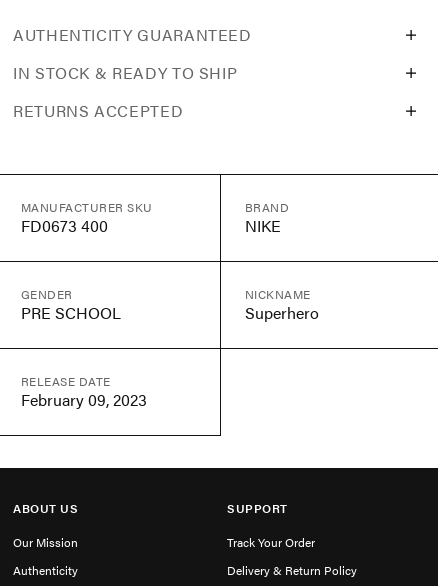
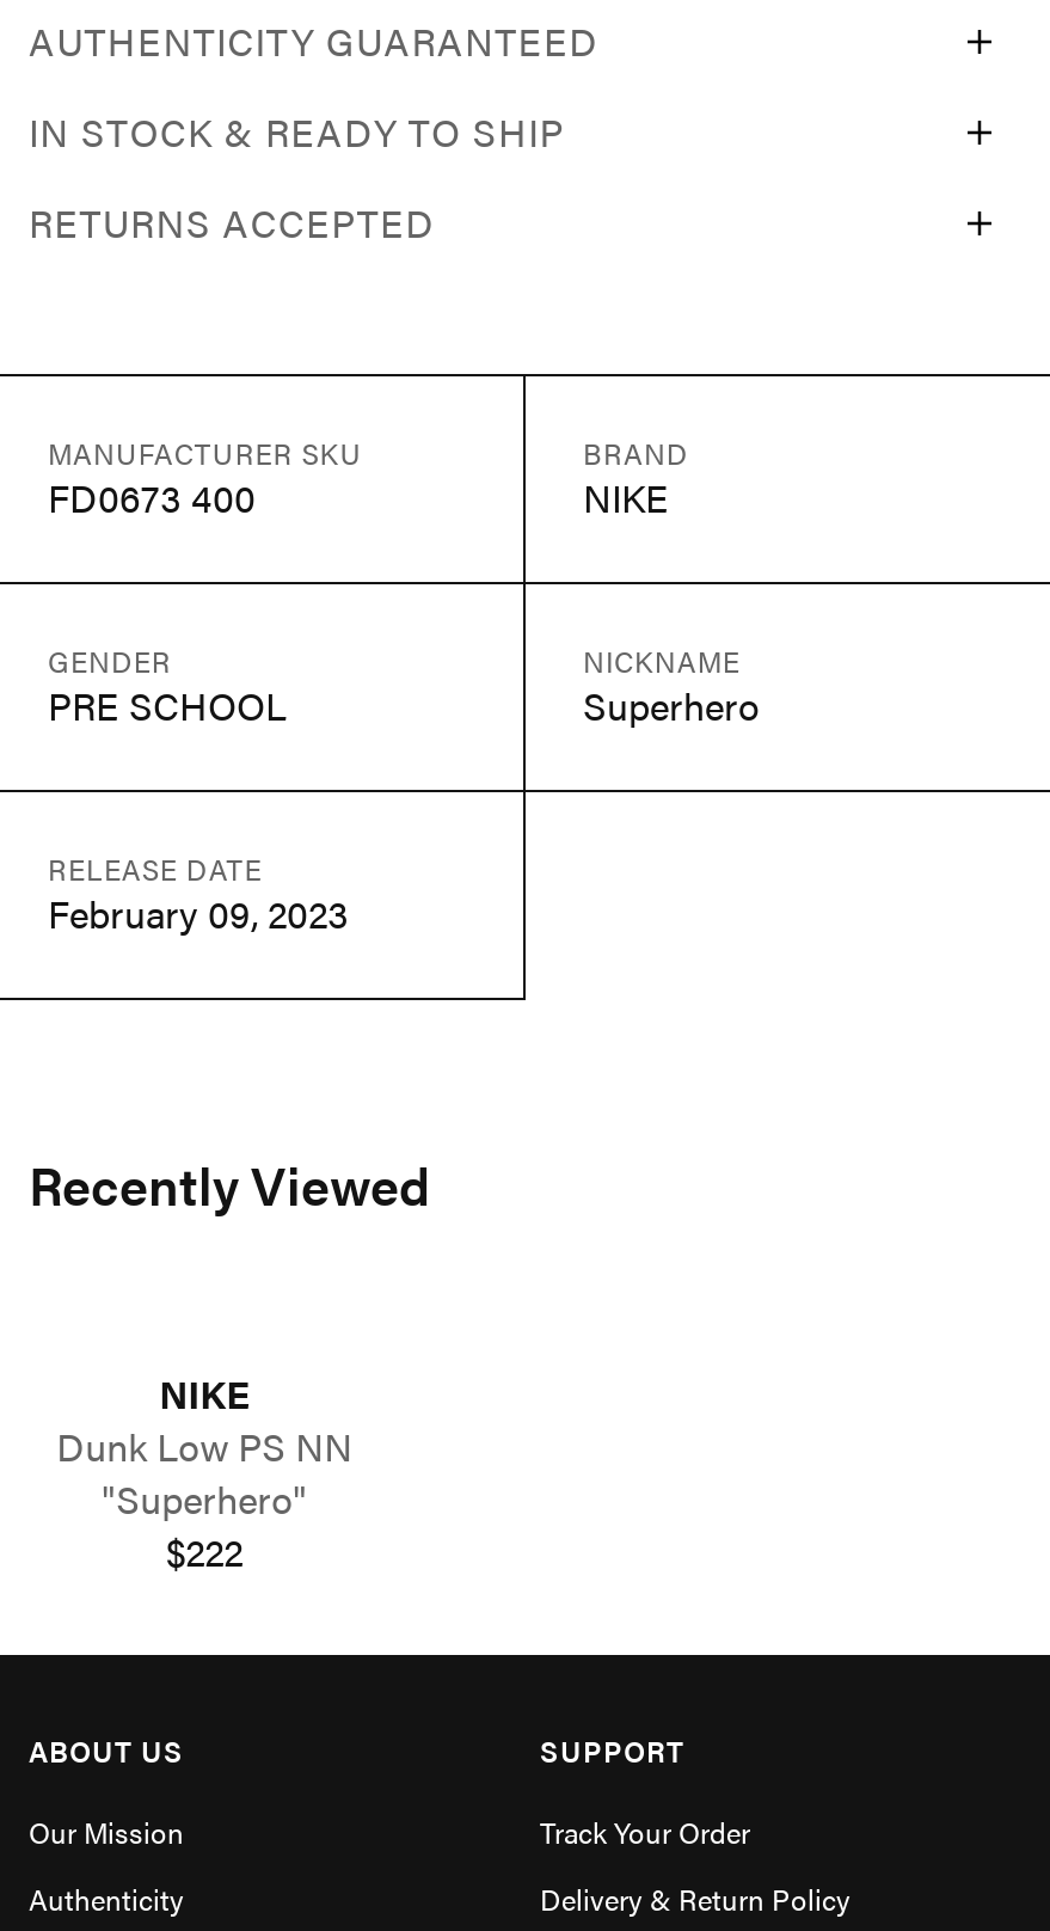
none -> [29,1146,430,1579] Recently Viewed | NIKE | Dunk Low PS NN | "Superhero" | $222

